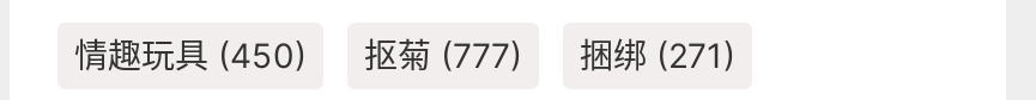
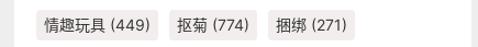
[74,35,307,75] 情趣玩具(450) -> [44,15,151,34] 情趣玩具(449)
[364,35,522,75] 抠菊(777) -> [177,15,249,34] 抠菊(774)

